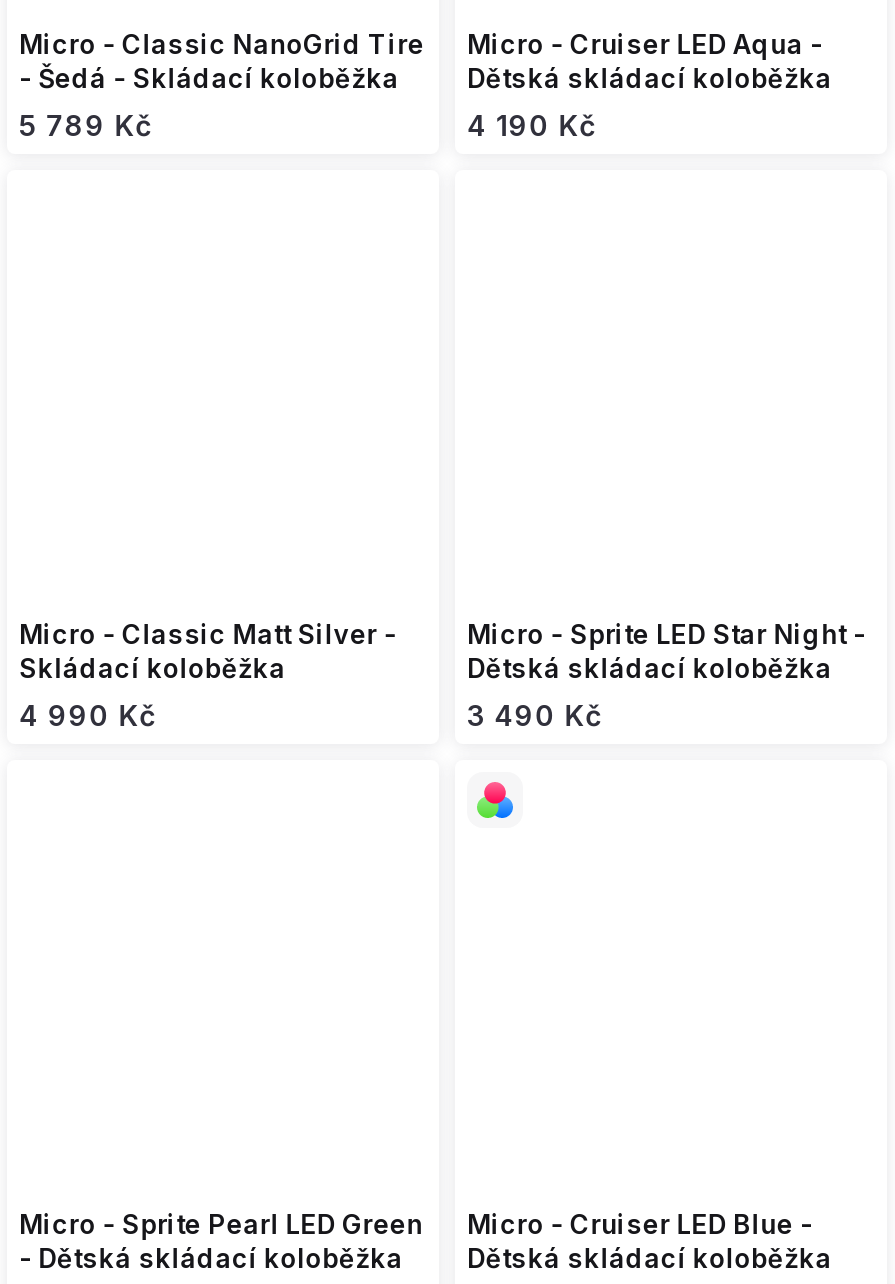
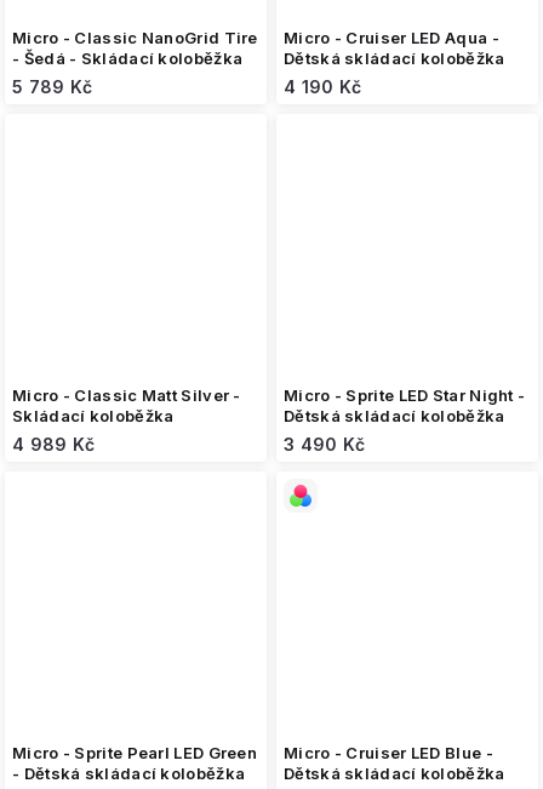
[19,698,156,732] 4 990 Kč -> [12,434,95,454] 4 989 Kč

